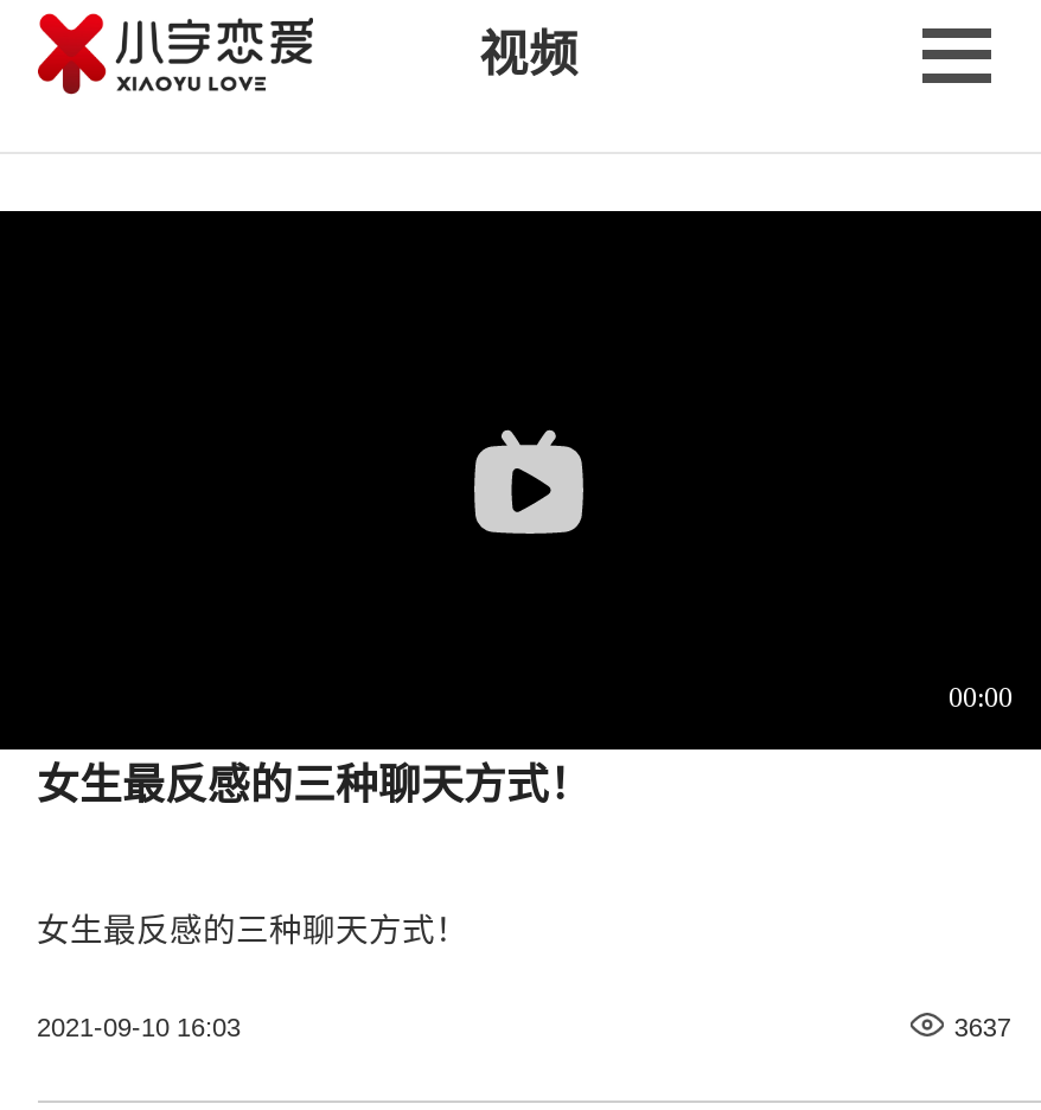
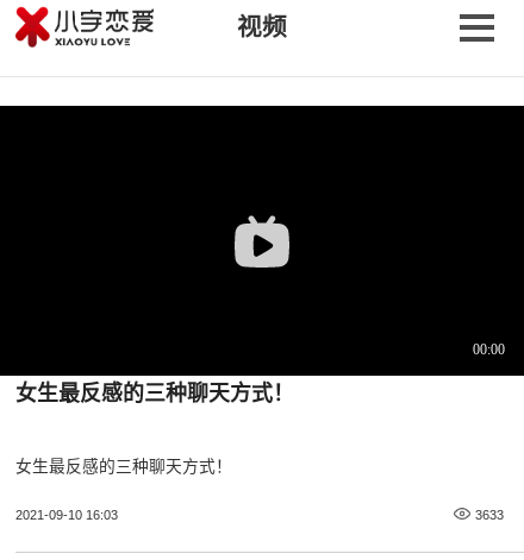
[954,1012,1011,1040] 3637 -> [476,507,504,521] 3633

